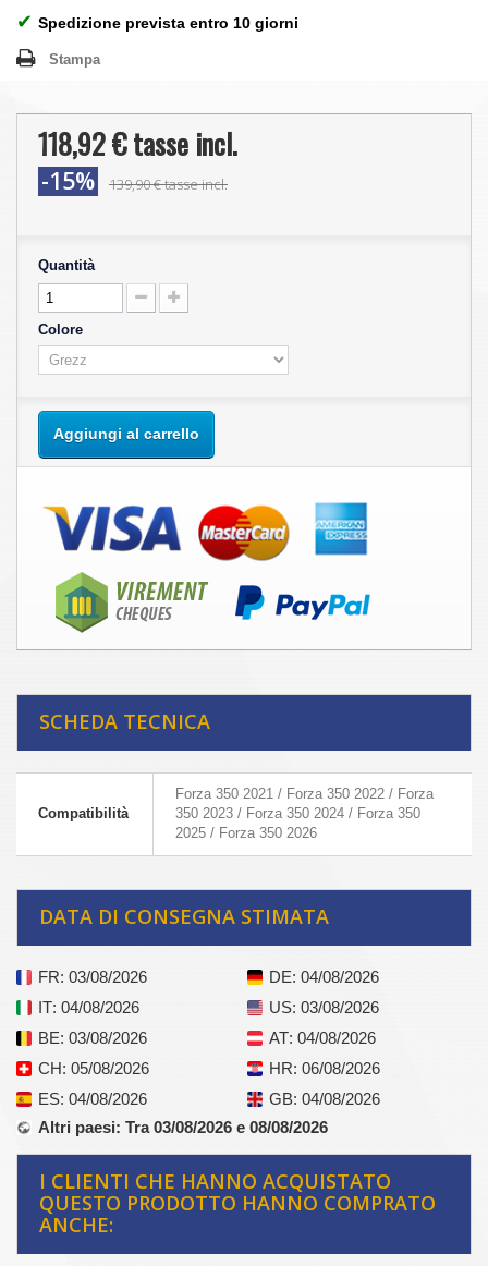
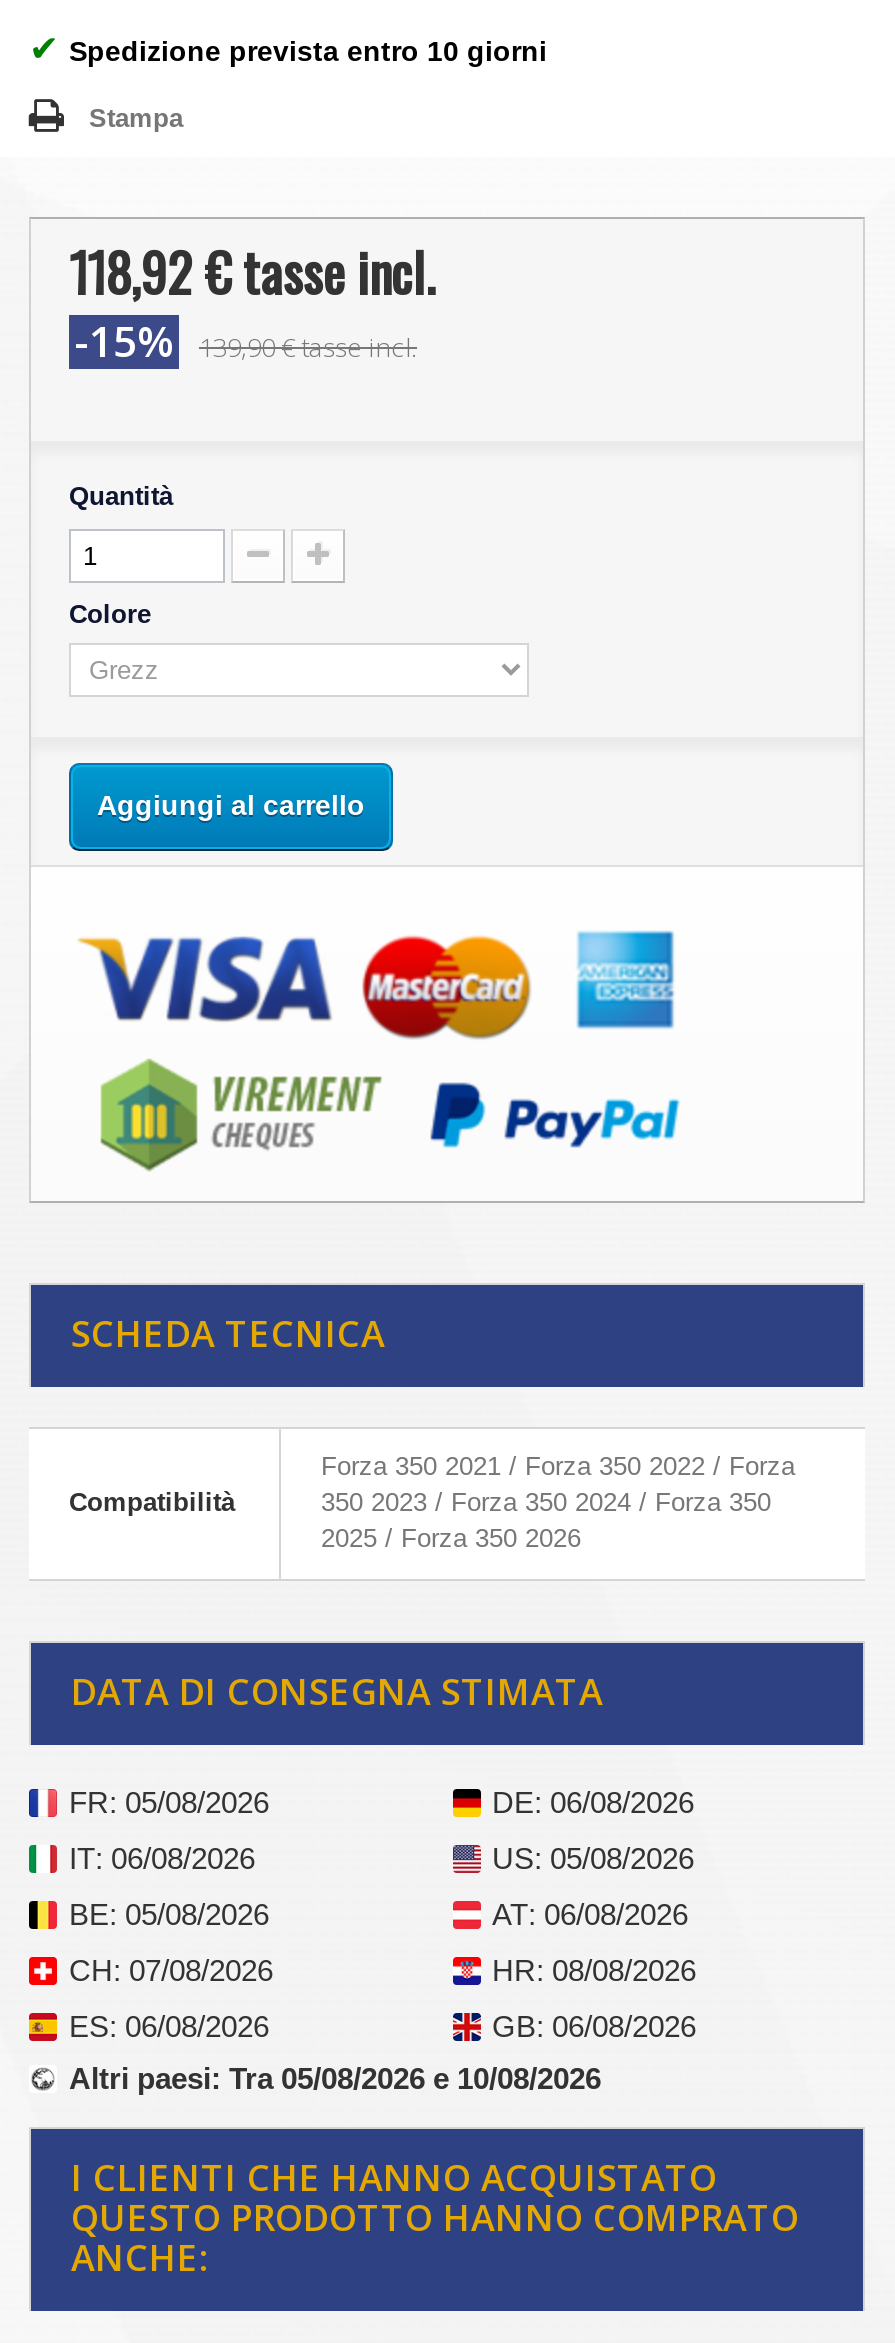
[38,967,147,986] FR: 03/08/2026 -> [69,1785,269,1819] FR: 05/08/2026
[269,967,379,986] DE: 04/08/2026 -> [492,1785,694,1819] DE: 06/08/2026
[38,998,139,1017] IT: 04/08/2026 -> [69,1841,255,1875] IT: 06/08/2026
[269,998,379,1017] US: 03/08/2026 -> [492,1841,694,1875] US: 05/08/2026
[38,1028,147,1047] BE: 03/08/2026 -> [69,1897,269,1931] BE: 05/08/2026
[269,1028,375,1047] AT: 04/08/2026 -> [492,1897,688,1931] AT: 06/08/2026
[38,1059,149,1078] CH: 05/08/2026 -> [69,1953,273,1987] CH: 07/08/2026
[269,1059,380,1078] HR: 06/08/2026 -> [492,1953,696,1987] HR: 08/08/2026
[38,1090,147,1108] ES: 04/08/2026 -> [69,2009,269,2043] ES: 06/08/2026
[269,1090,380,1108] GB: 04/08/2026 -> [492,2009,696,2043] GB: 06/08/2026
[38,1118,328,1136] Altri paesi: Tra 03/08/2026 e 08/08/2026 -> [69,2061,601,2095] Altri paesi: Tra 05/08/2026 e 10/08/2026

